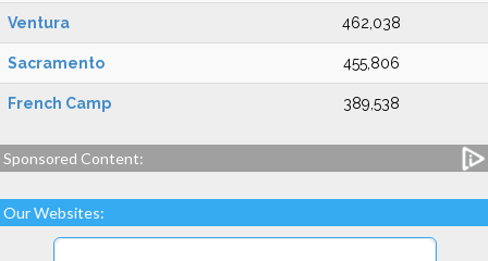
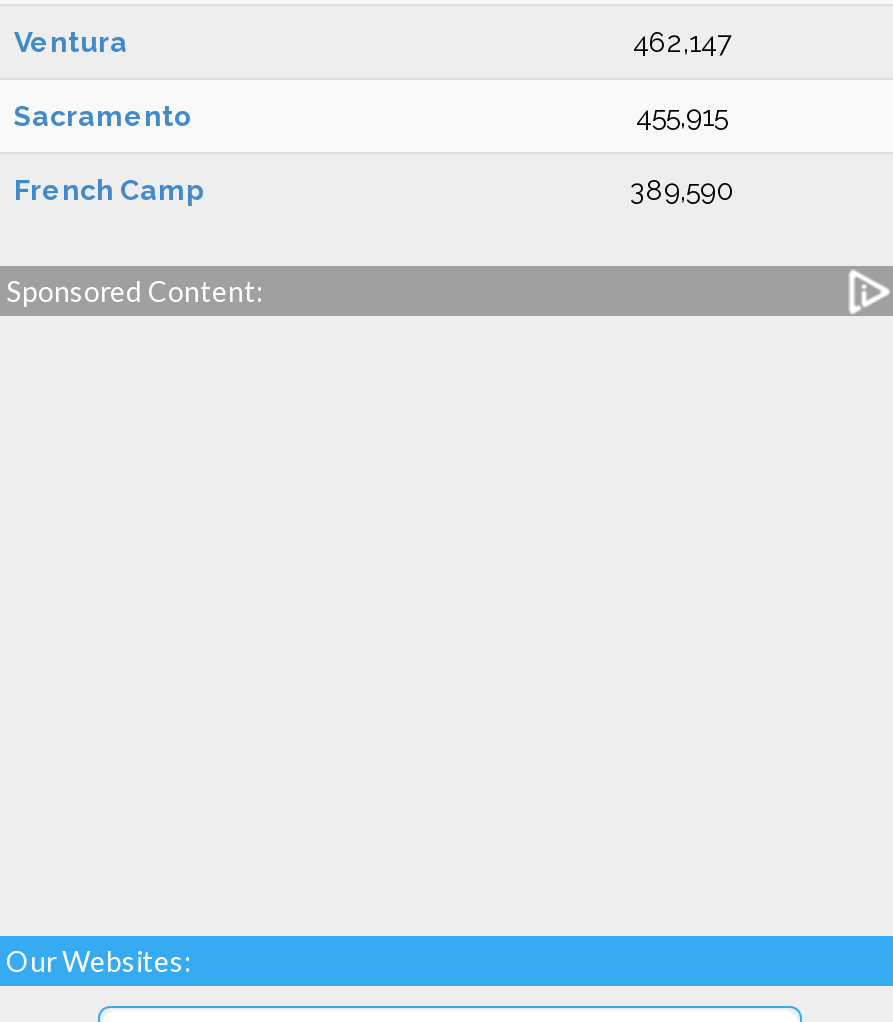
[342,14,401,32] 462,038 -> [633,26,731,58] 462,147
[343,54,400,72] 455,806 -> [636,100,728,132] 455,915
[343,95,400,112] 389,538 -> [630,174,734,206] 389,590

